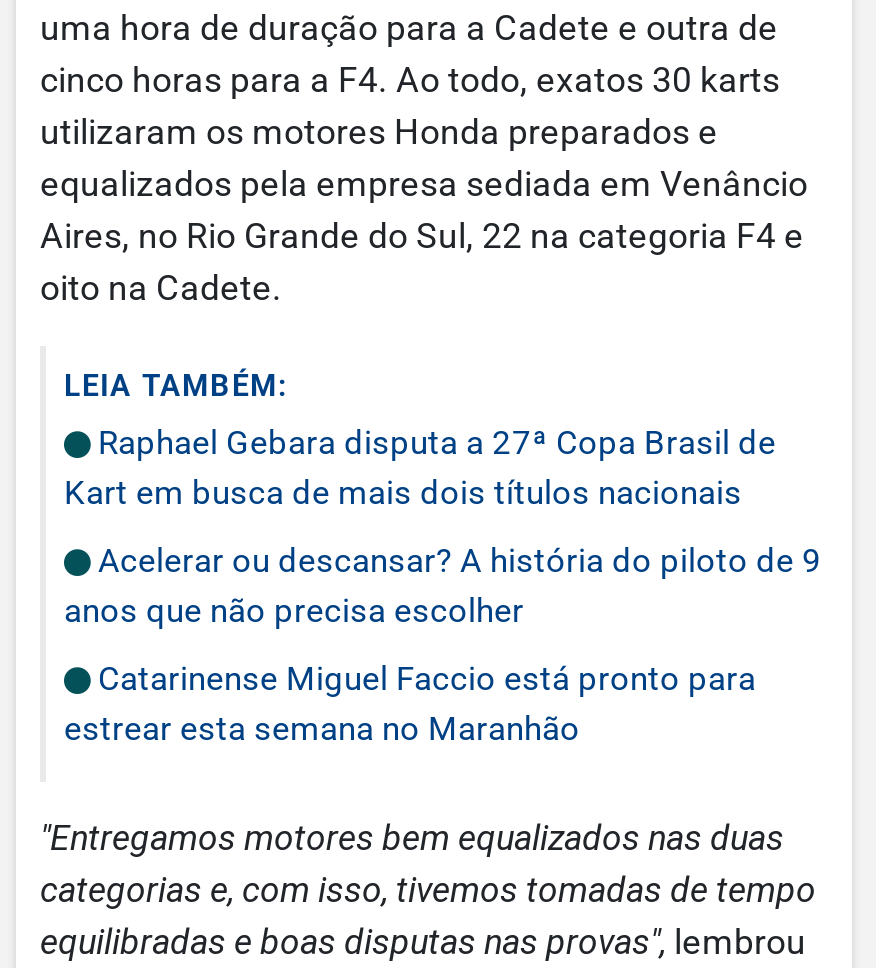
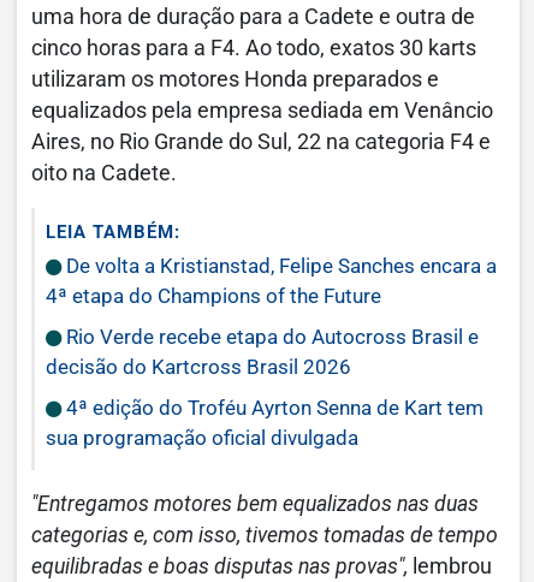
[64,422,776,512] Raphael Gebara disputa a 27ª Copa Brasil de | Kart em busca de mais dois títulos nacionais -> [46,253,497,308] De volta a Kristianstad, Felipe Sanches encara a | 4ª etapa do Champions of the Future
[64,540,822,630] Acelerar ou descansar? A história do piloto de 9 | anos que não precisa escolher -> [46,324,479,379] Rio Verde recebe etapa do Autocross Brasil e | decisão do Kartcross Brasil 2026
[64,658,756,748] Catarinense Miguel Faccio está pronto para | estrear esta semana no Maranhão -> [46,395,483,449] 4ª edição do Troféu Ayrton Senna de Kart tem | sua programação oficial divulgada

